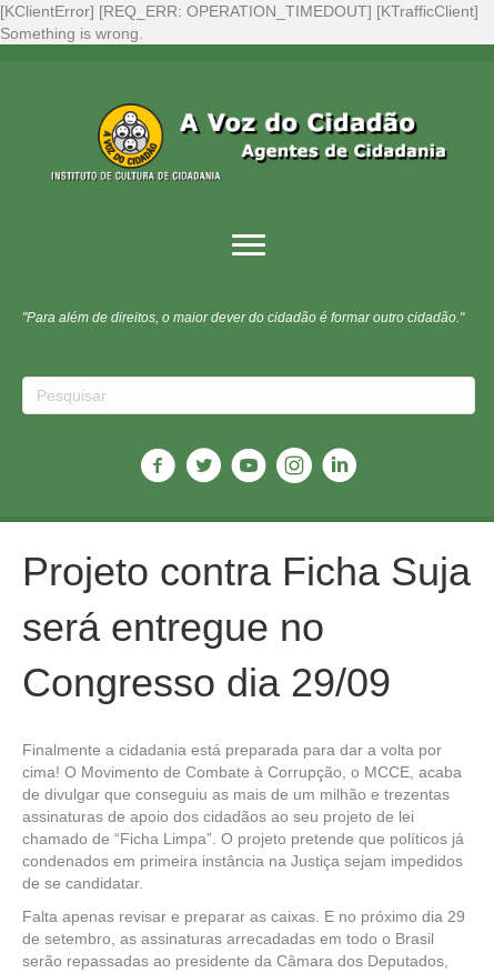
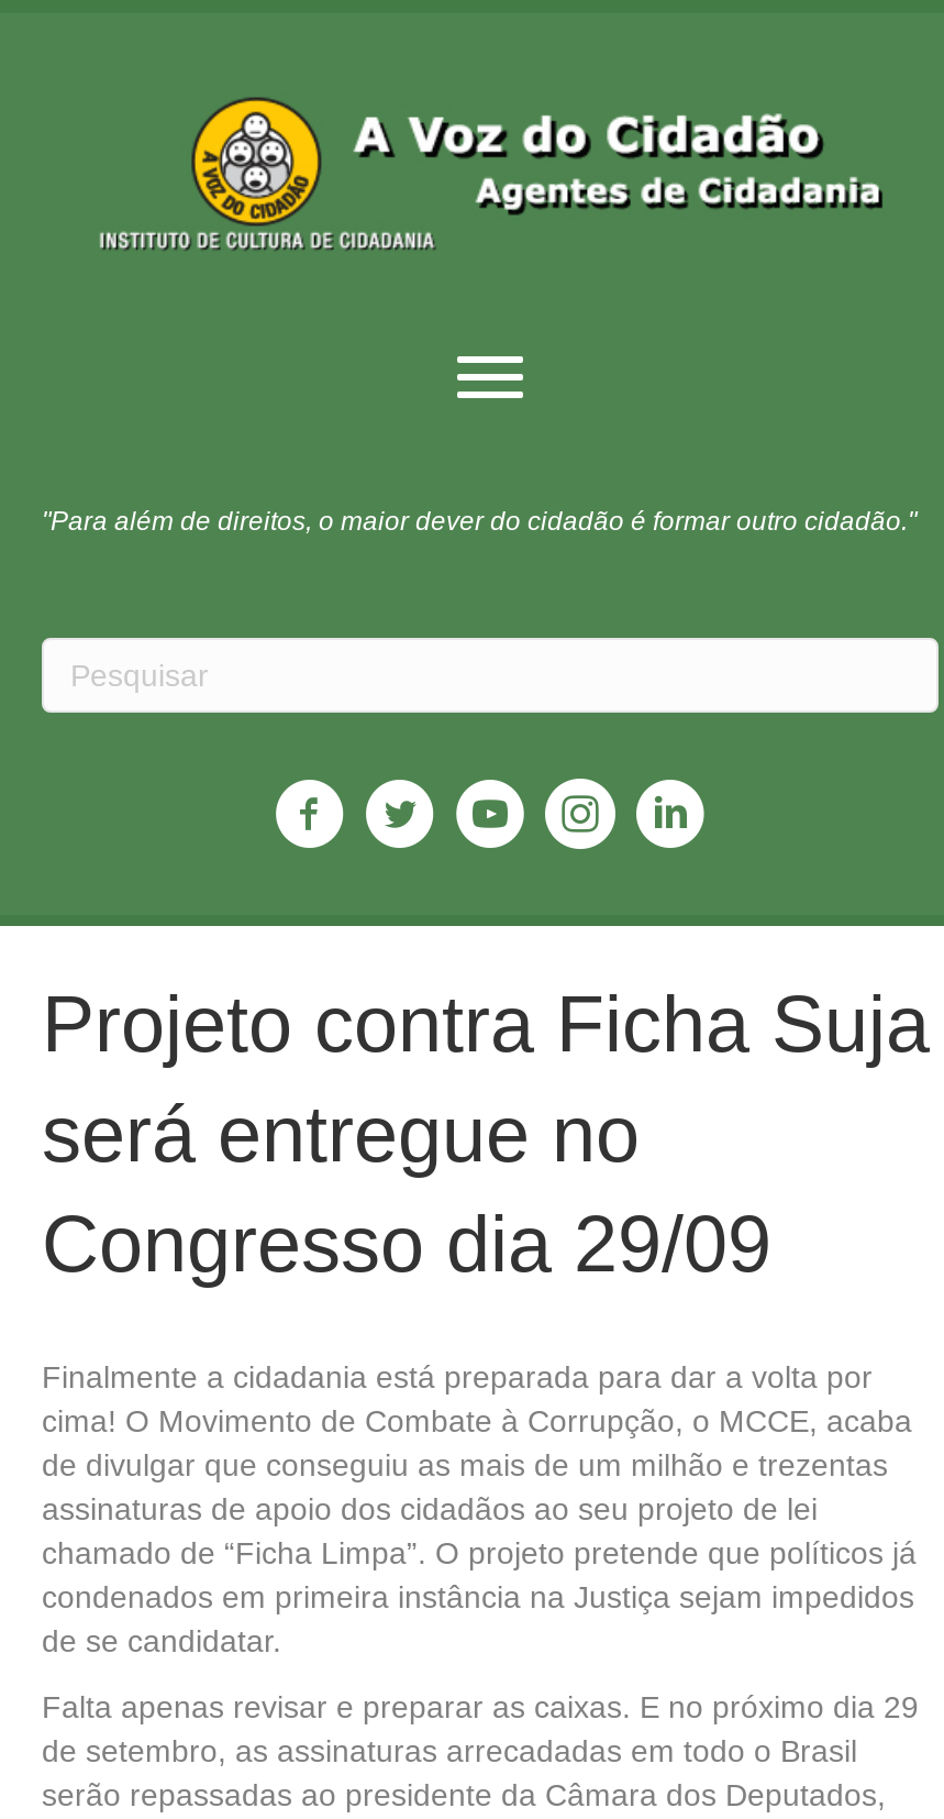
[0,2,478,42] [KClientError] [REQ_ERR: OPERATION_TIMEDOUT] [KTrafficClient] | Something is wrong. -> none

